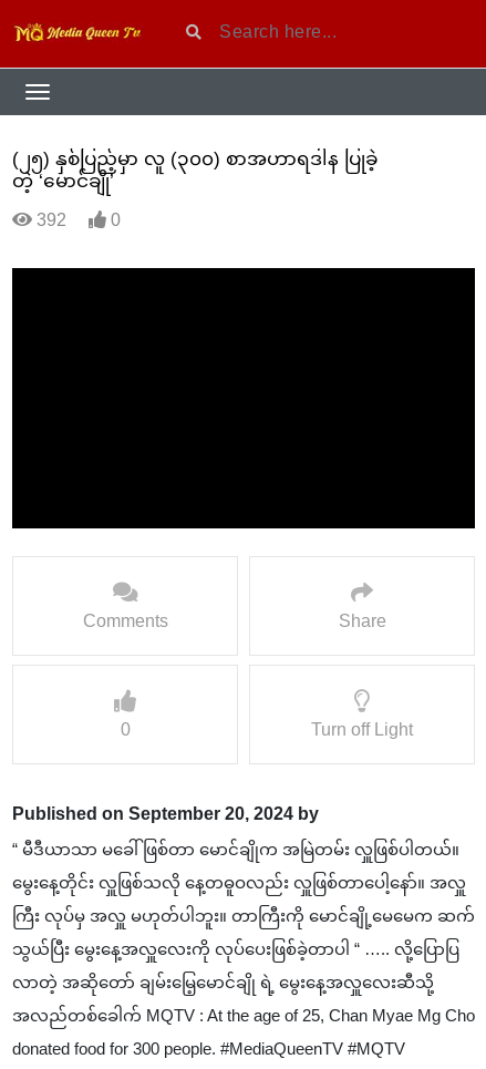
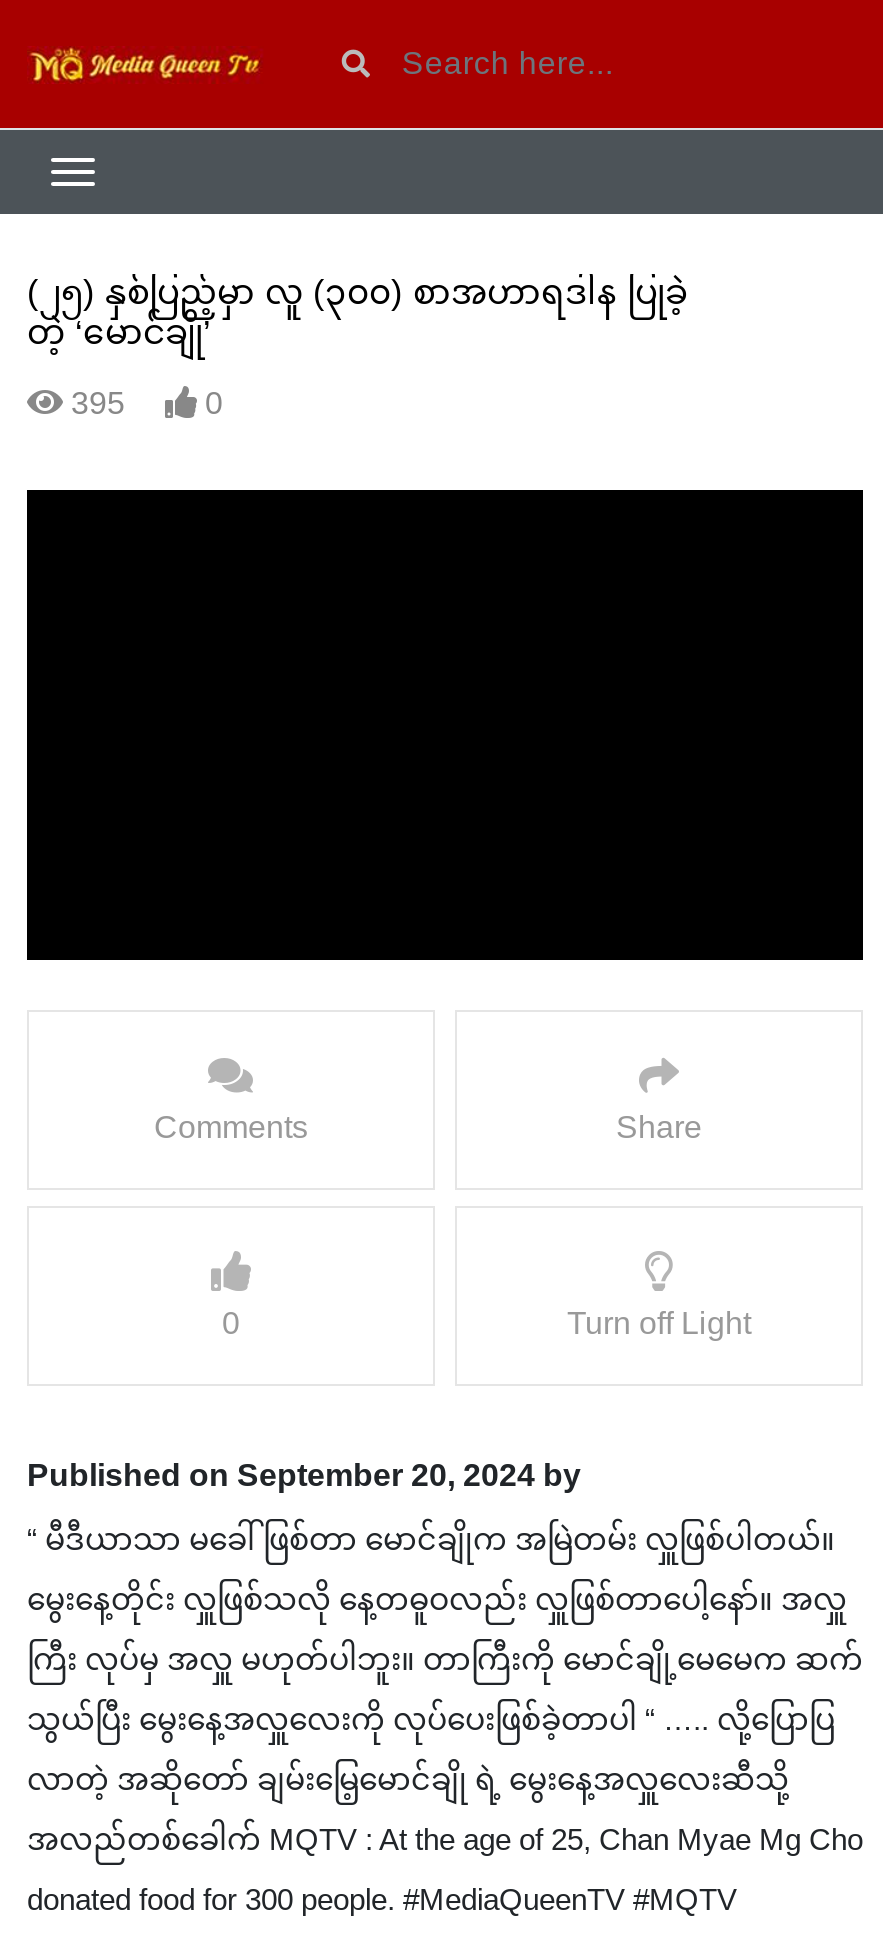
[37,210,71,229] 392 -> [71,386,133,420] 395

